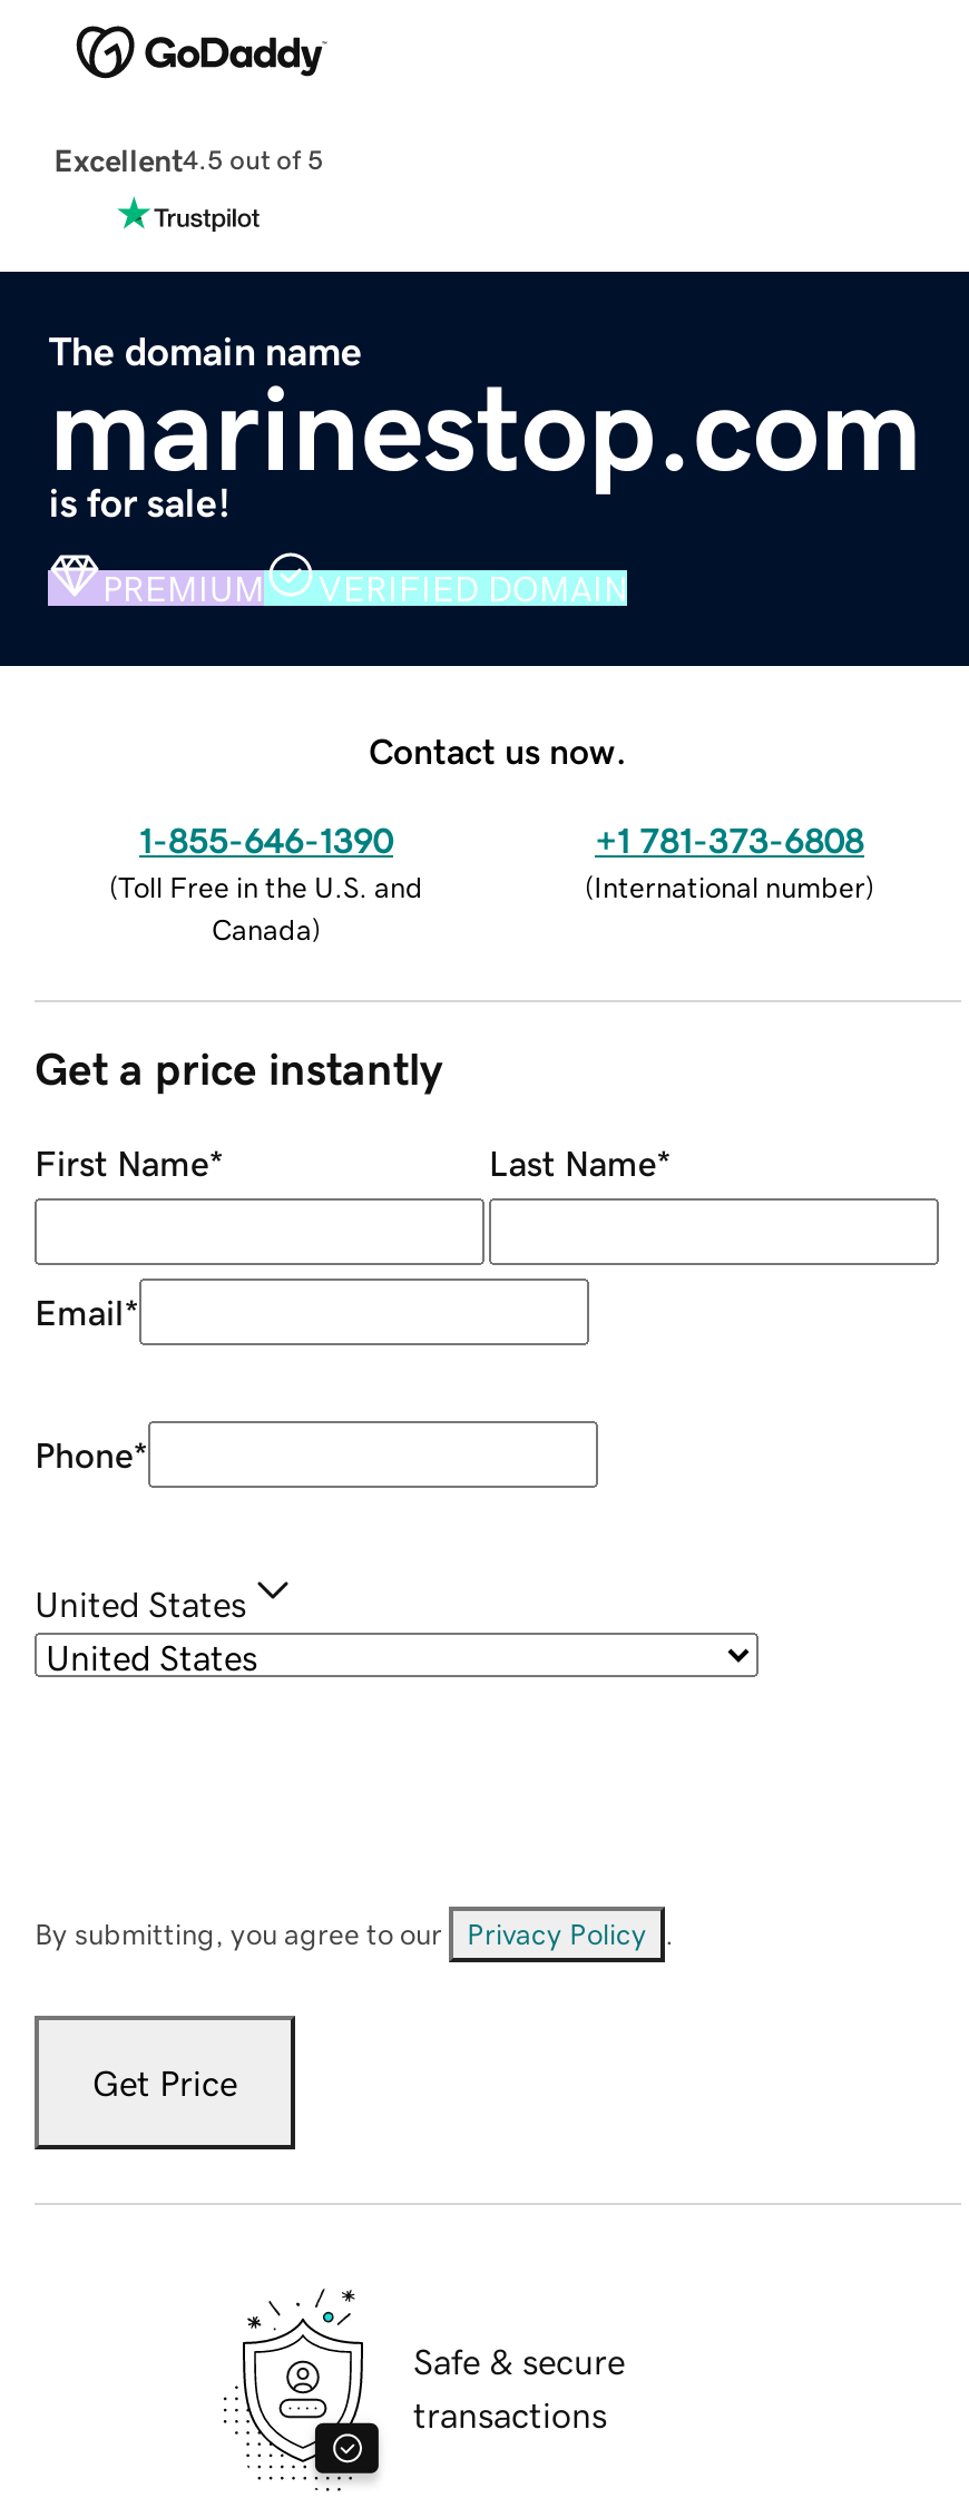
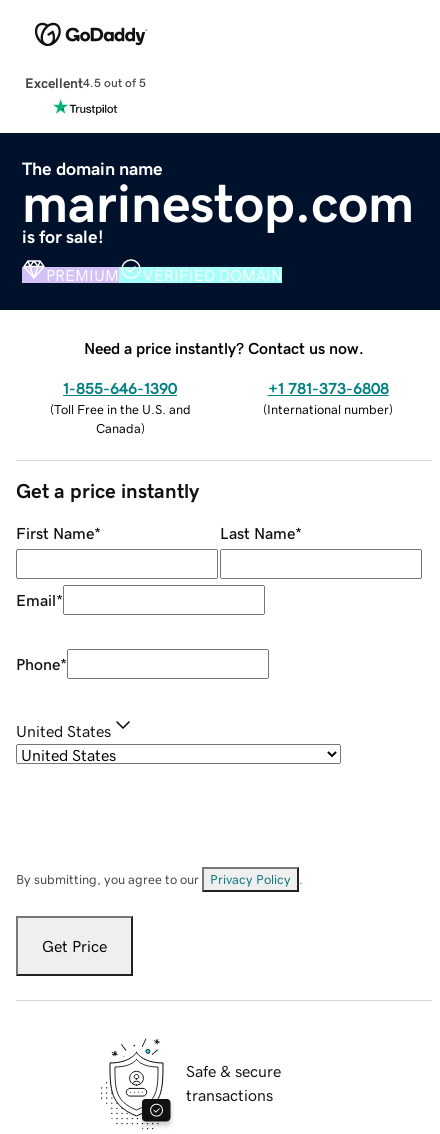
[369,732,627,768] Contact us now. -> [84,340,364,356] Need a price instantly? Contact us now.

